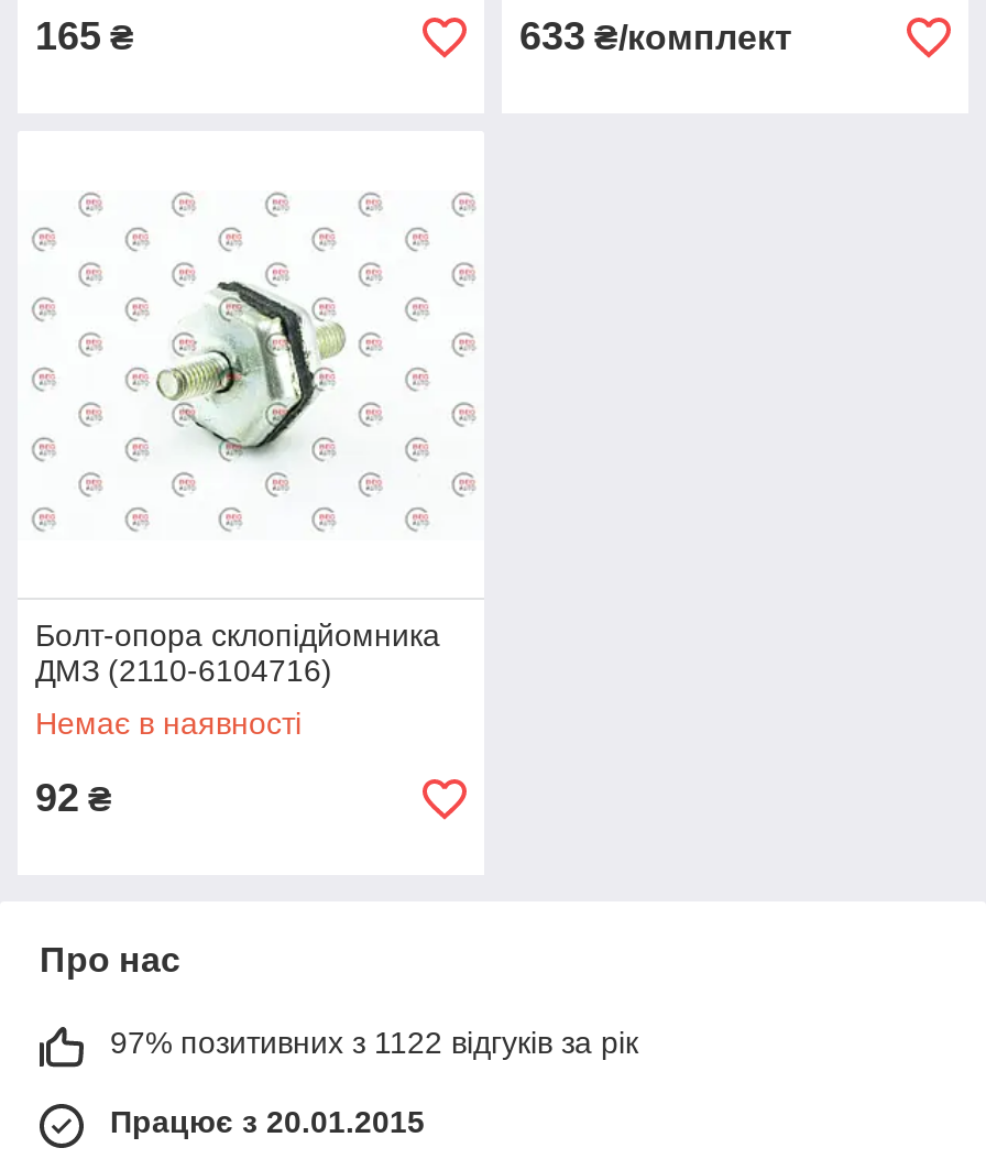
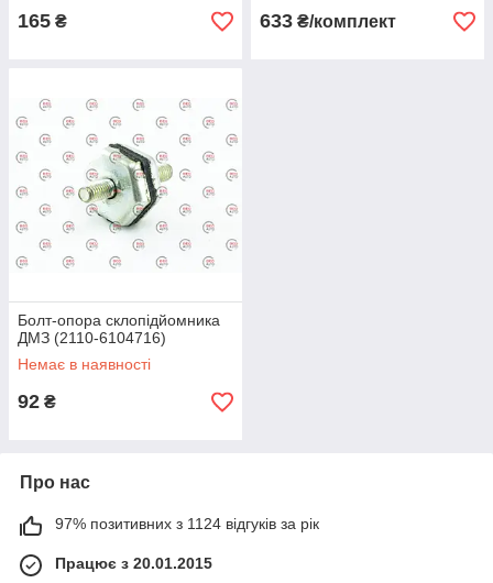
[110,1025,638,1060] 97% позитивних з 1122 відгуків за рік -> [55,515,319,532] 97% позитивних з 1124 відгуків за рік

